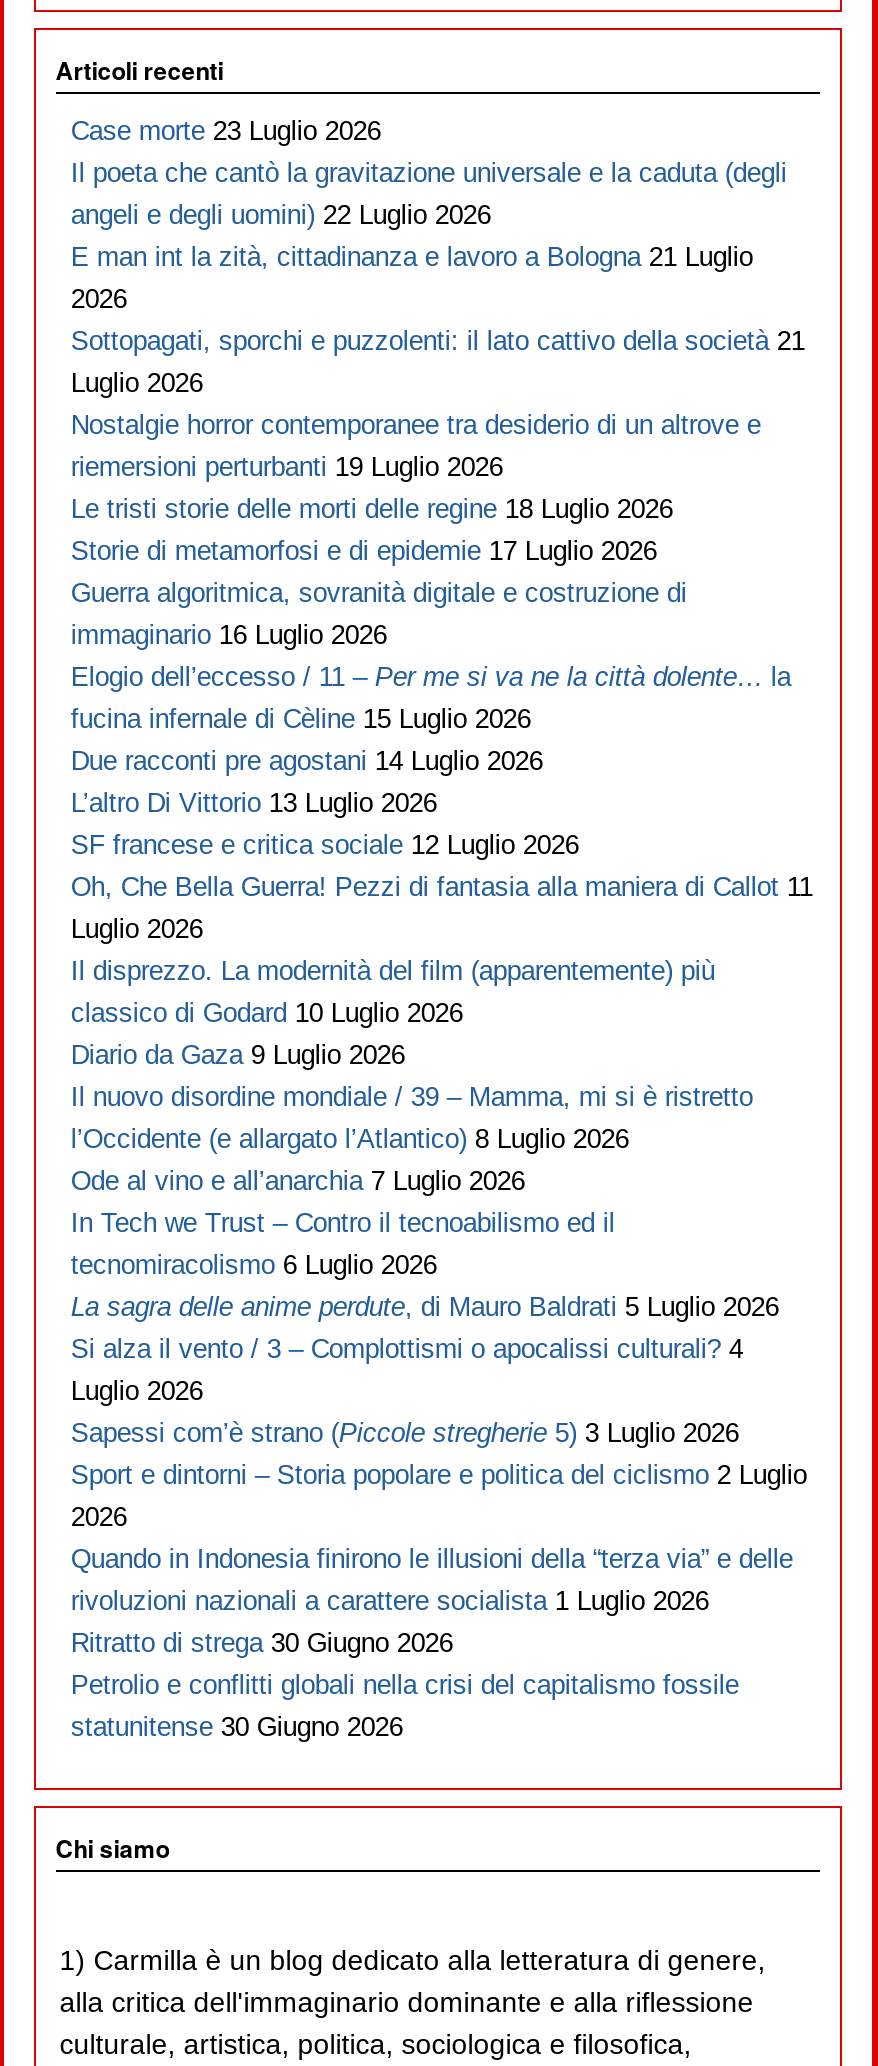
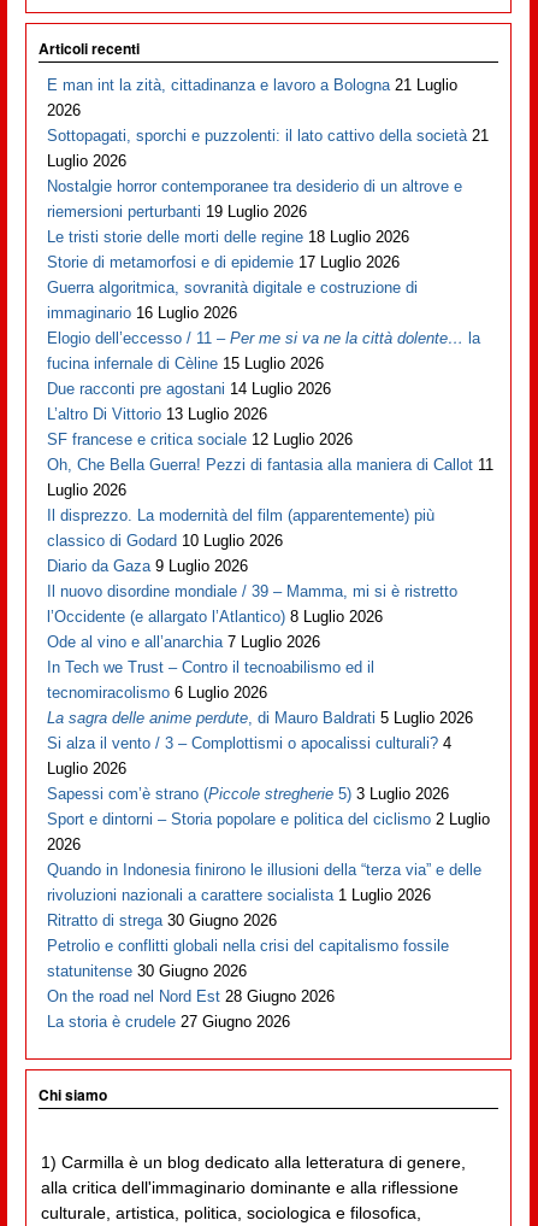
[71,115,787,229] Case morte 23 Luglio 2026 | Il poeta che cantò la gravitazione universale e la caduta (degli | angeli e degli uomini) 22 Luglio 2026 -> none
moved [71,241,813,1741] -> [47,76,494,980]: E man int la zità, cittadinanza e lavoro a Bologna 21 Luglio | 2026 | Sottopagati, sporchi e puzzolenti: il lato cattivo della società 21 | ... | Petrolio e conflitti globali nella crisi del capitalismo fossile | statunitense 30 Giugno 2026
none -> [47,987,335,1030] On the road nel Nord Est 28 Giugno 2026 | La storia è crudele 27 Giugno 2026

